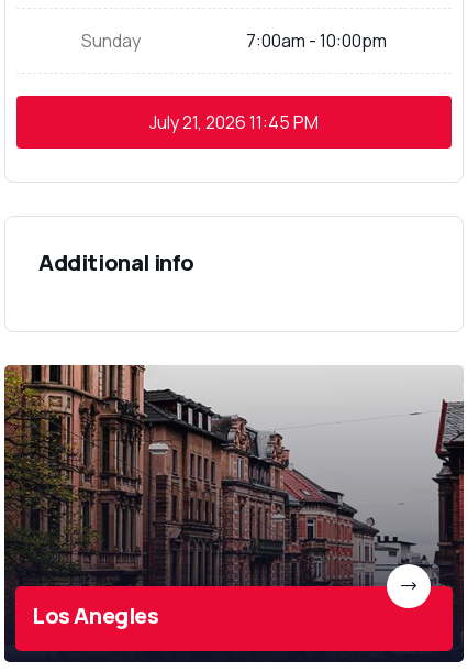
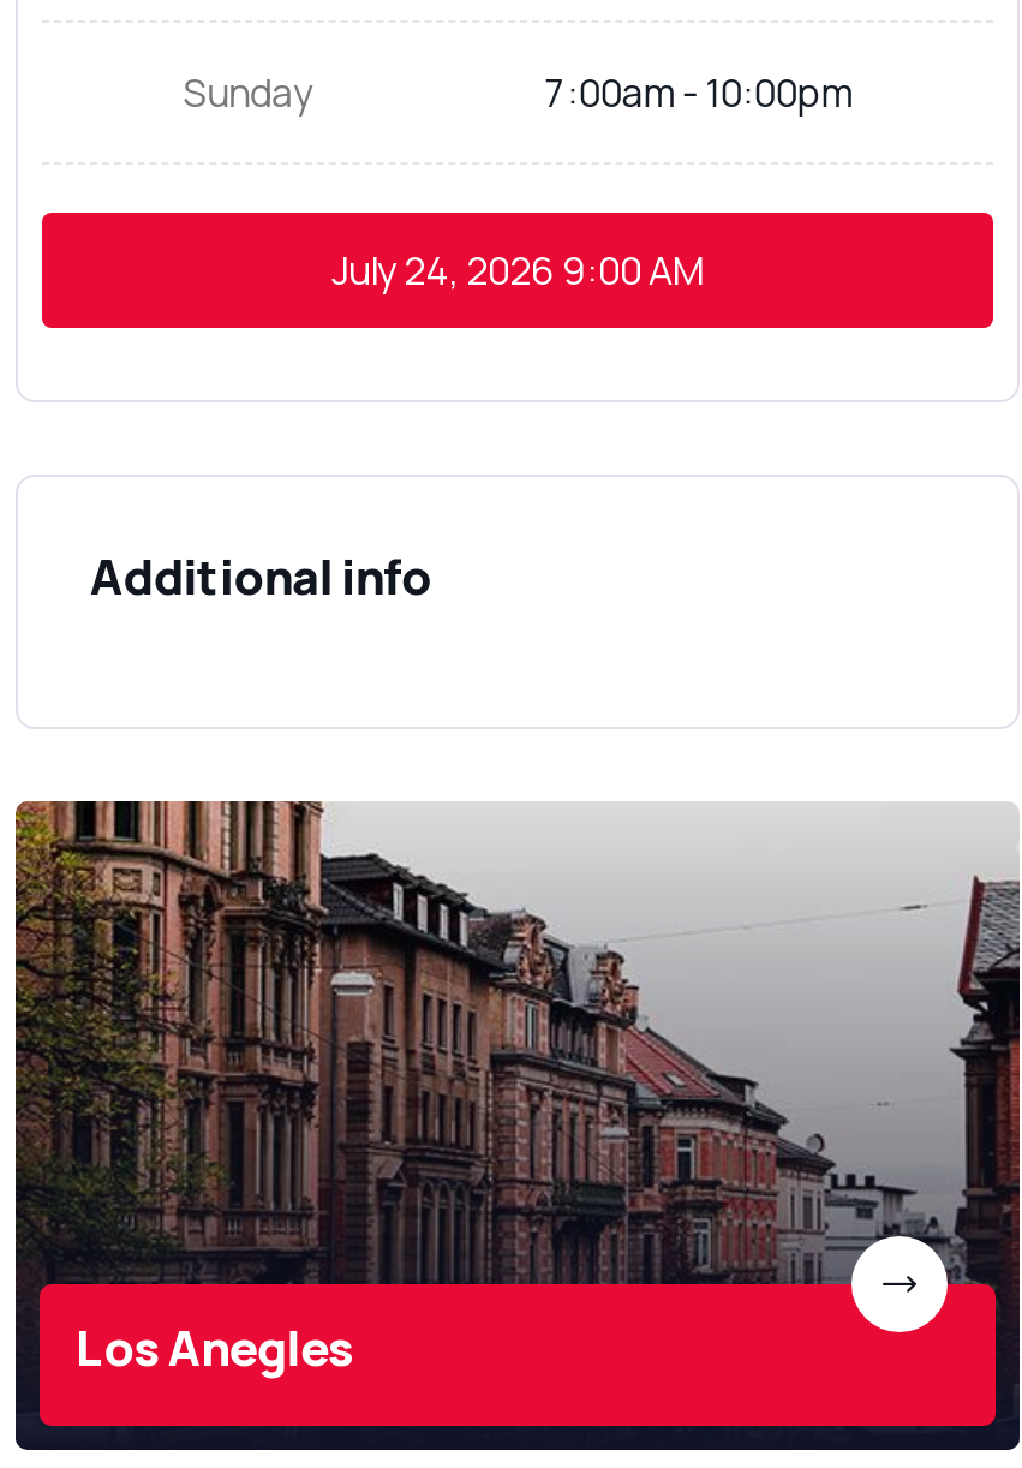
[149,110,319,134] July 21, 2026 11:45 PM -> [331,244,704,297] July 24, 2026 9:00 AM

